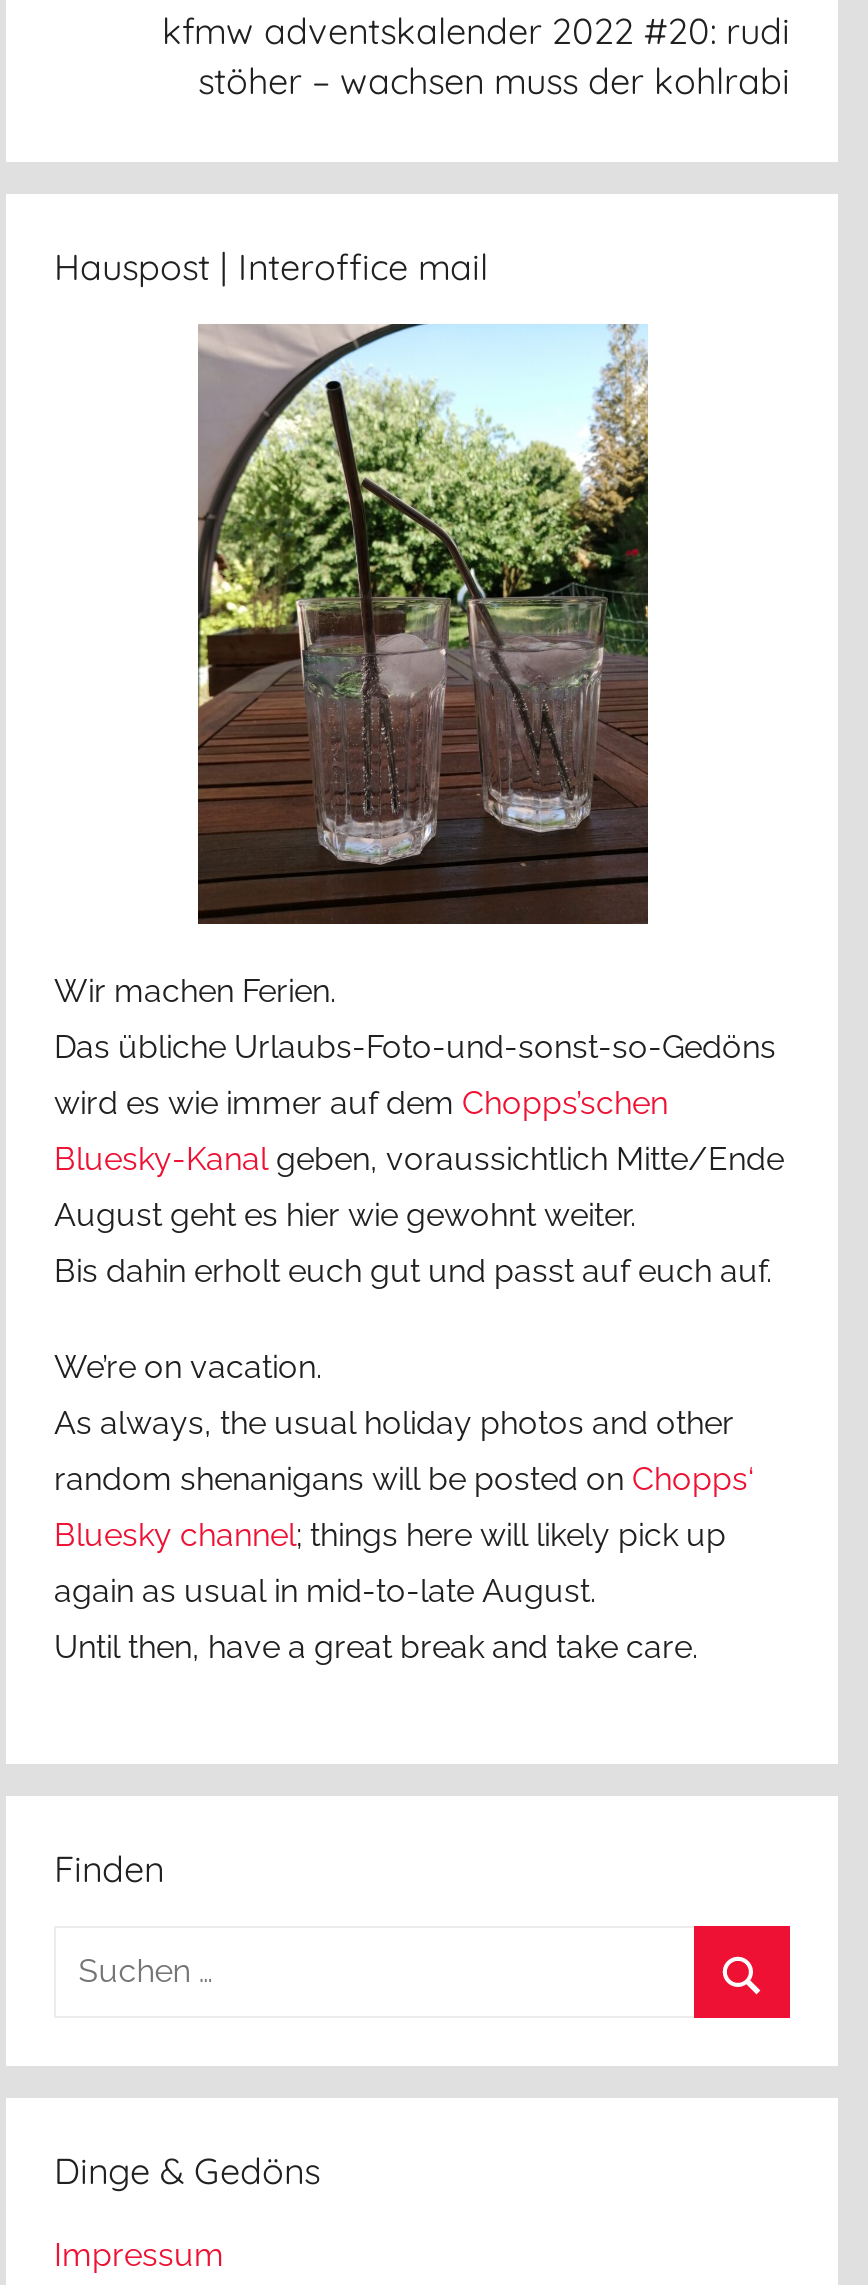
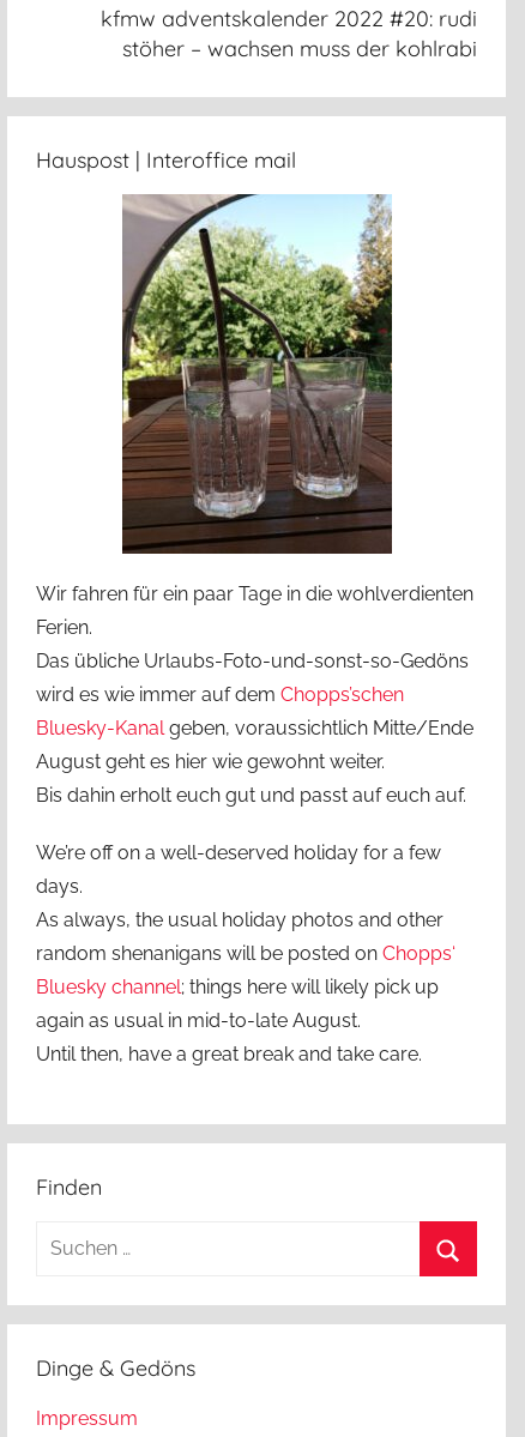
[54,971,336,1009] Wir machen Ferien. -> [36,582,473,638] Wir fahren für ein paar Tage in die wohlverdienten | Ferien.
[54,1347,322,1385] We’re on vacation. -> [36,841,441,897] We’re off on a well-deserved holiday for a few | days.

